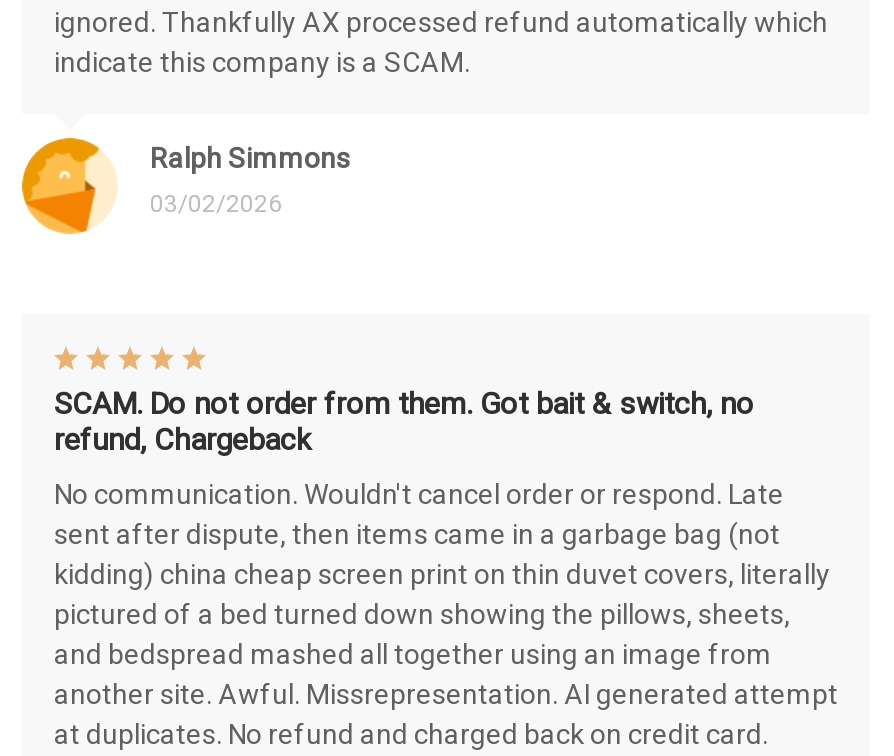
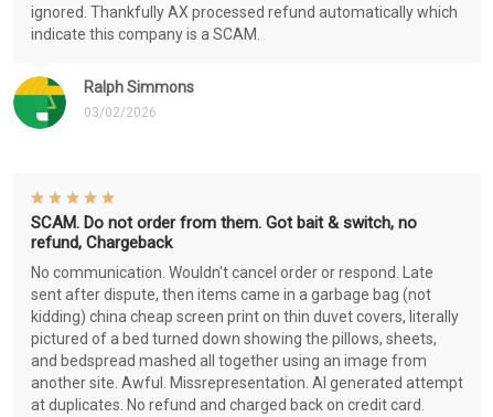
[20,138,118,236] [image] -> [12,76,67,130] [image]

